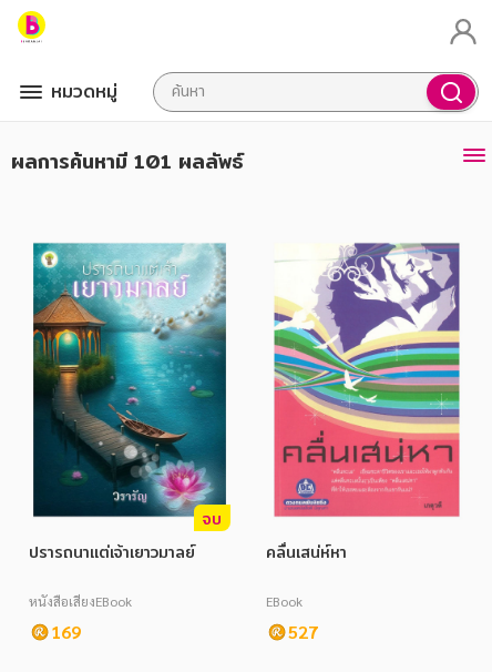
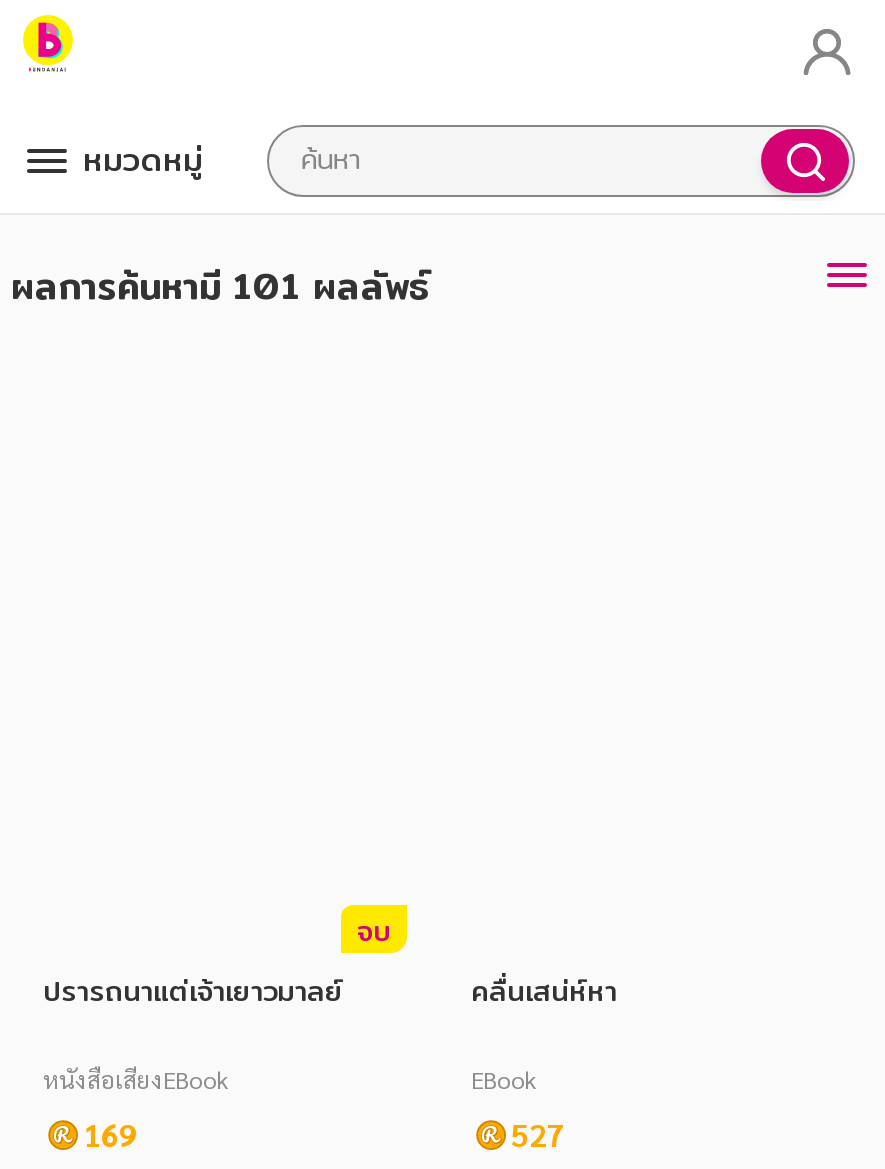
[32,242,227,518] [image] -> none
[273,242,461,518] [image] -> none

